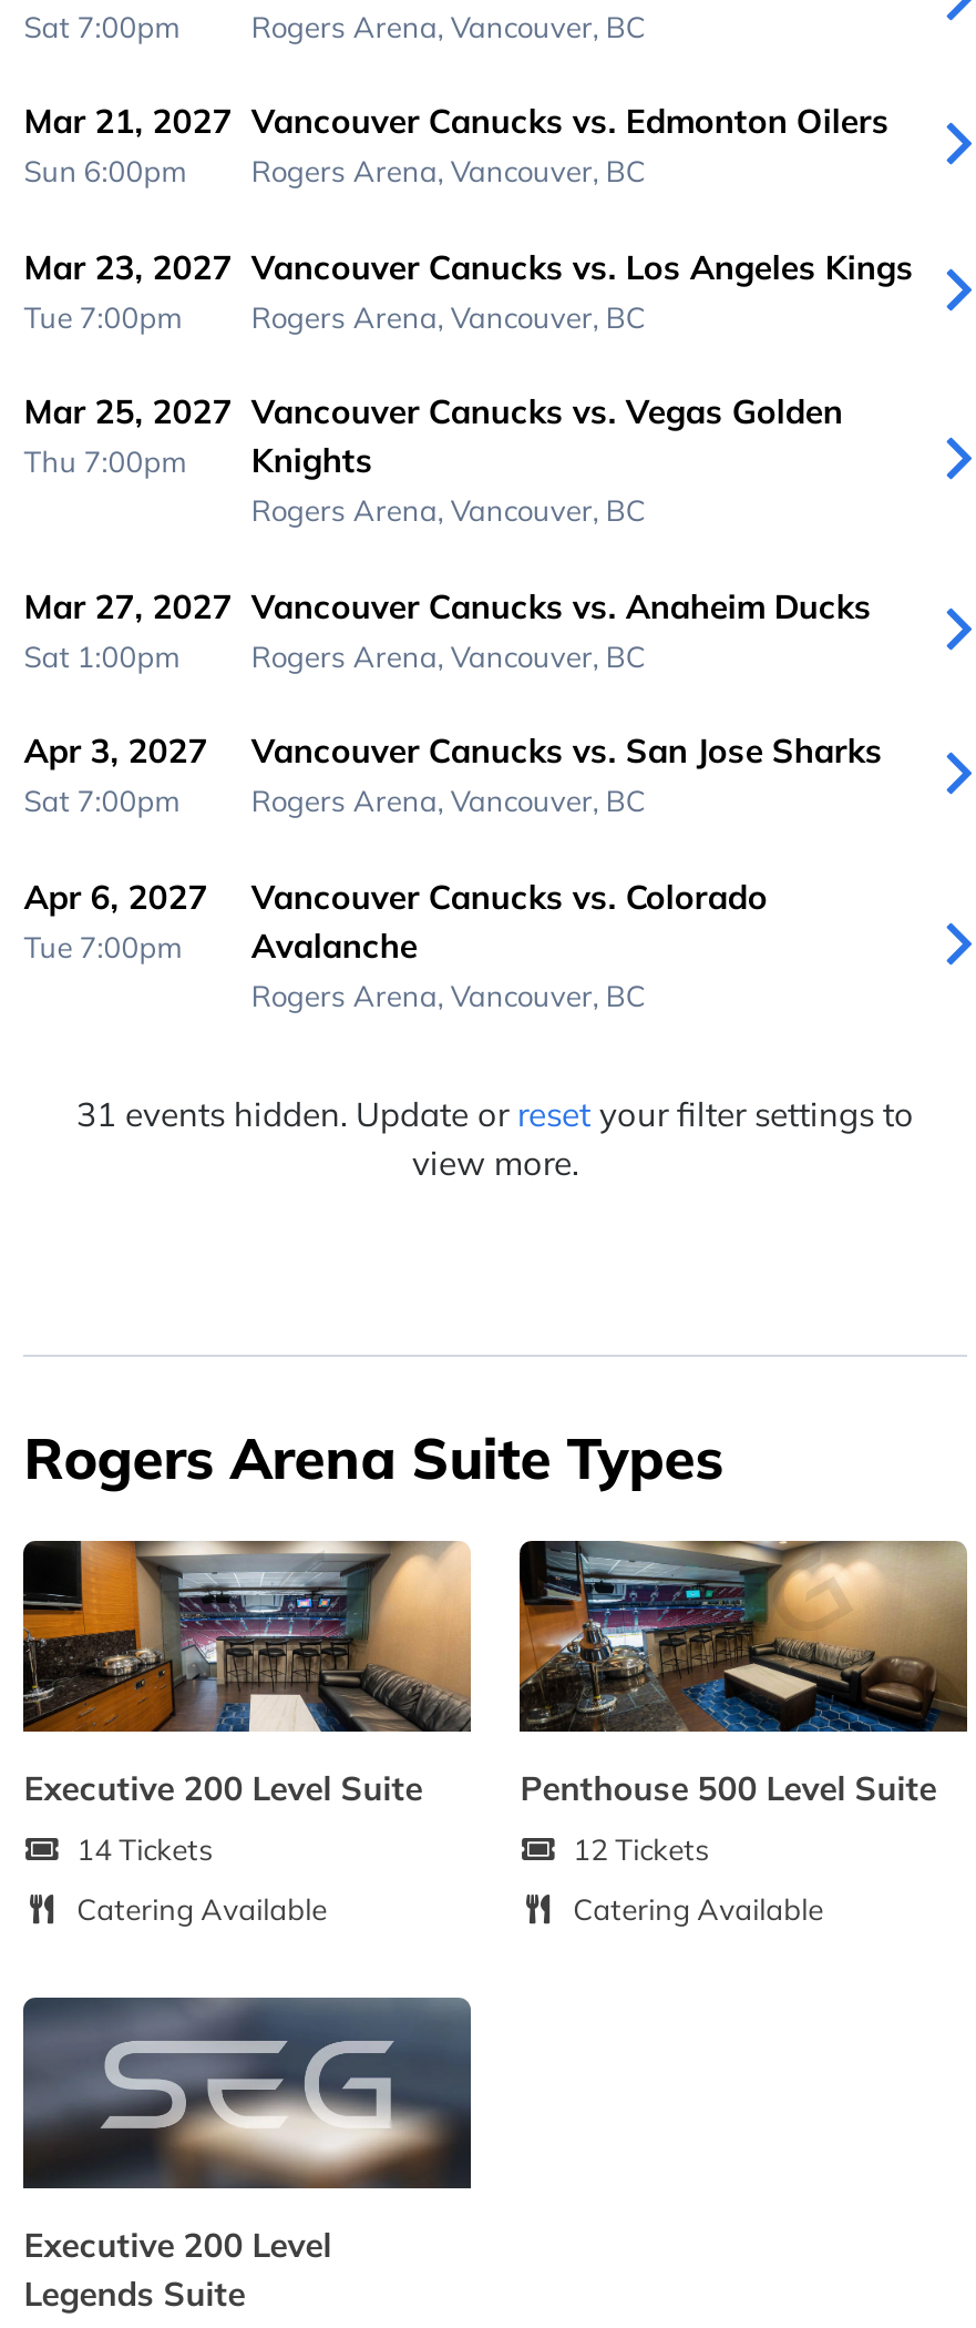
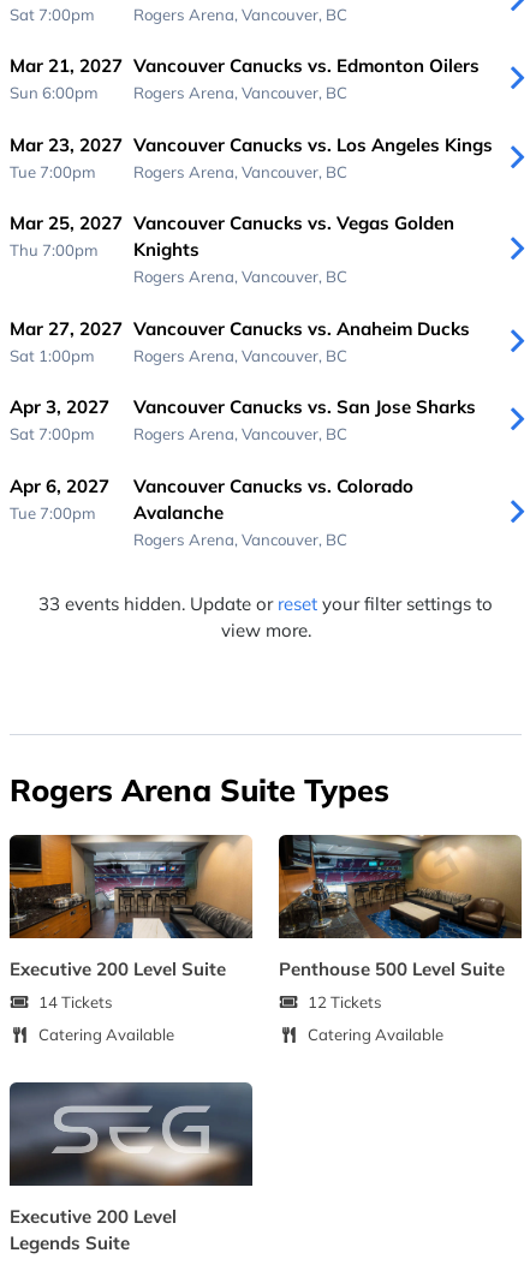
[76,1093,914,1135] 31 events hidden. Update or reset your filter settings to -> [38,592,493,615] 33 events hidden. Update or reset your filter settings to

